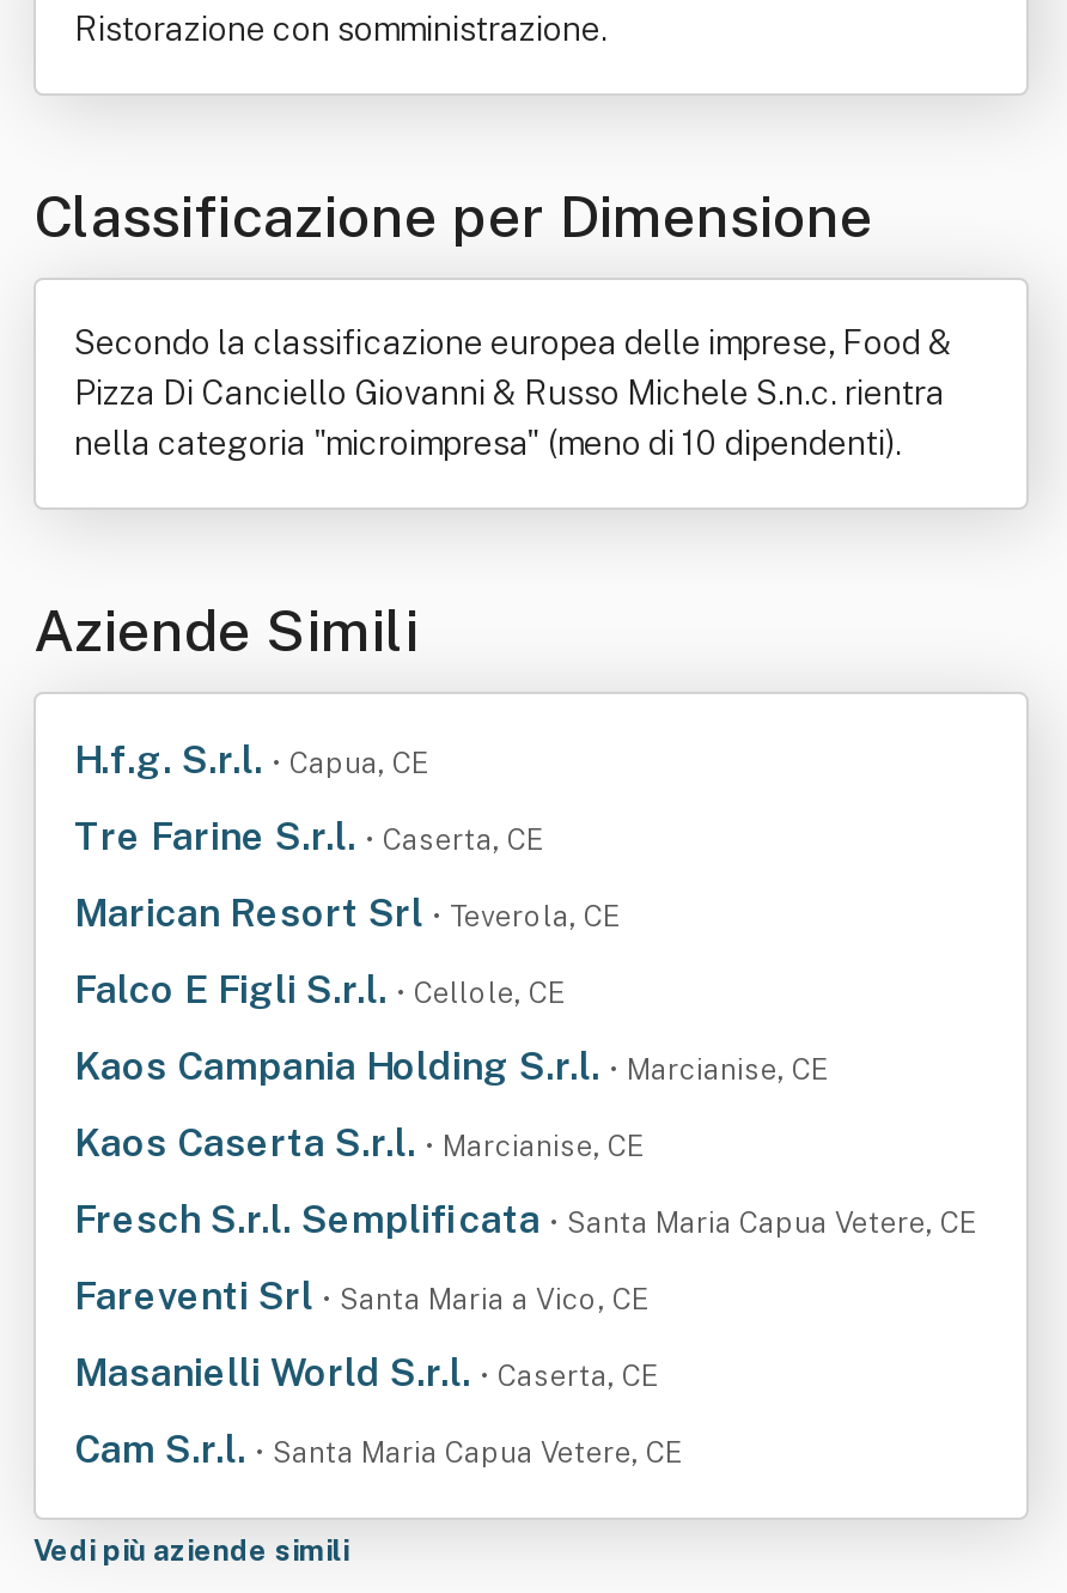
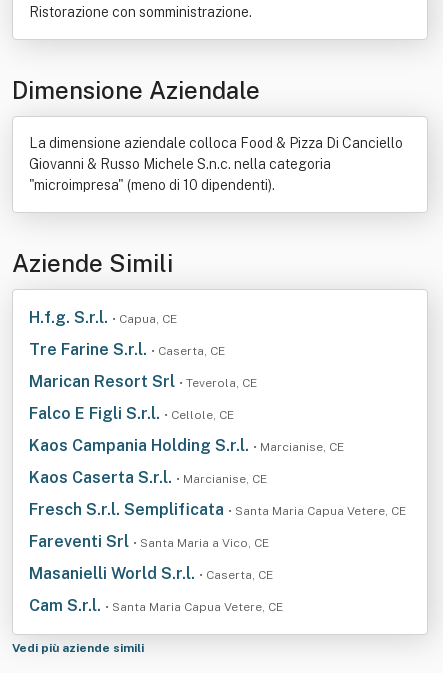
[33,182,873,249] Classificazione per Dimensione -> [12,76,260,104] Dimensione Aziendale
[74,323,952,462] Secondo la classificazione europea delle imprese, Food & | Pizza Di Canciello Giovanni & Russo Michele S.n.c. rientra | nella categoria "microimpresa" (meno di 10 dipendenti). -> [29,135,403,193] La dimensione aziendale colloca Food & Pizza Di Canciello | Giovanni & Russo Michele S.n.c. nella categoria | "microimpresa" (meno di 10 dipendenti).

